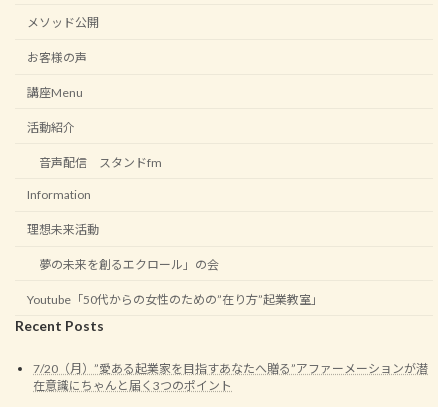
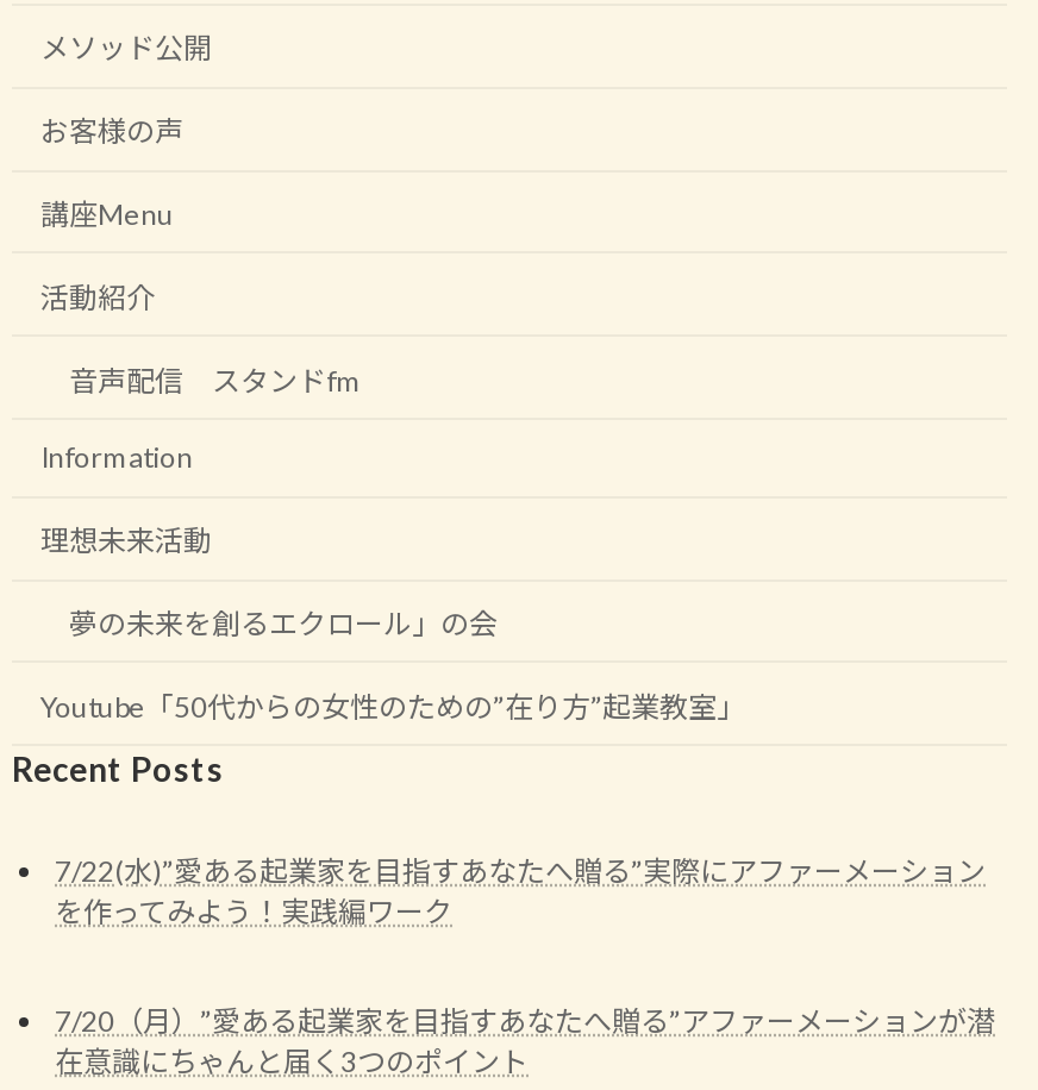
none -> [55,853,986,929] 7/22(水)”愛ある起業家を目指すあなたへ贈る”実際にアファーメーション | を作ってみよう！実践編ワーク

